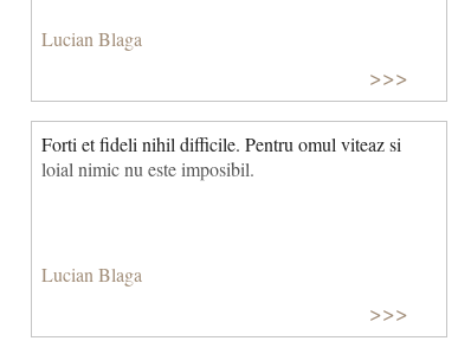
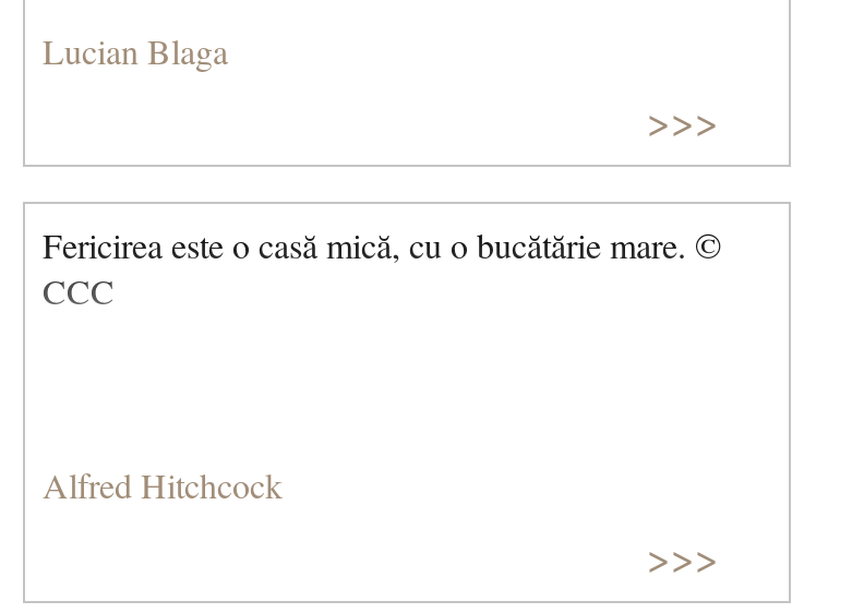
[41,132,401,182] Forti et fideli nihil difficile. Pentru omul viteaz si | loial nimic nu este imposibil. -> [43,222,721,314] Fericirea este o casă mică, cu o bucătărie mare. © | CCC
[41,262,142,286] Lucian Blaga -> [43,461,283,507] Alfred Hitchcock

